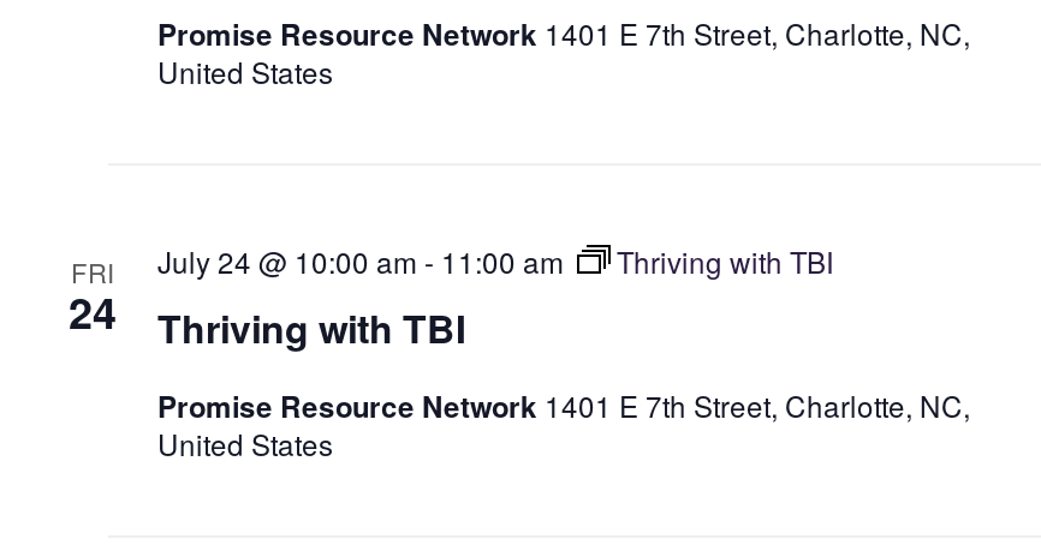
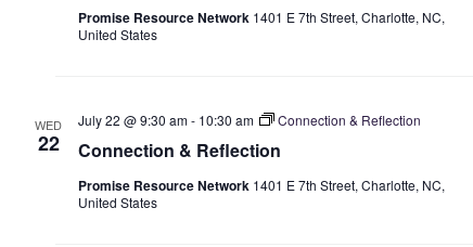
[69,252,465,356] FRI | 24 | Thriving with TBI -> [35,116,280,163] WED | 22 | Connection & Reflection
[157,240,833,281] July 24 @ 10:00 am - 11:00 am | Thriving with TBI -> [78,111,420,129] July 22 @ 9:30 am - 10:30 am | Connection & Reflection

